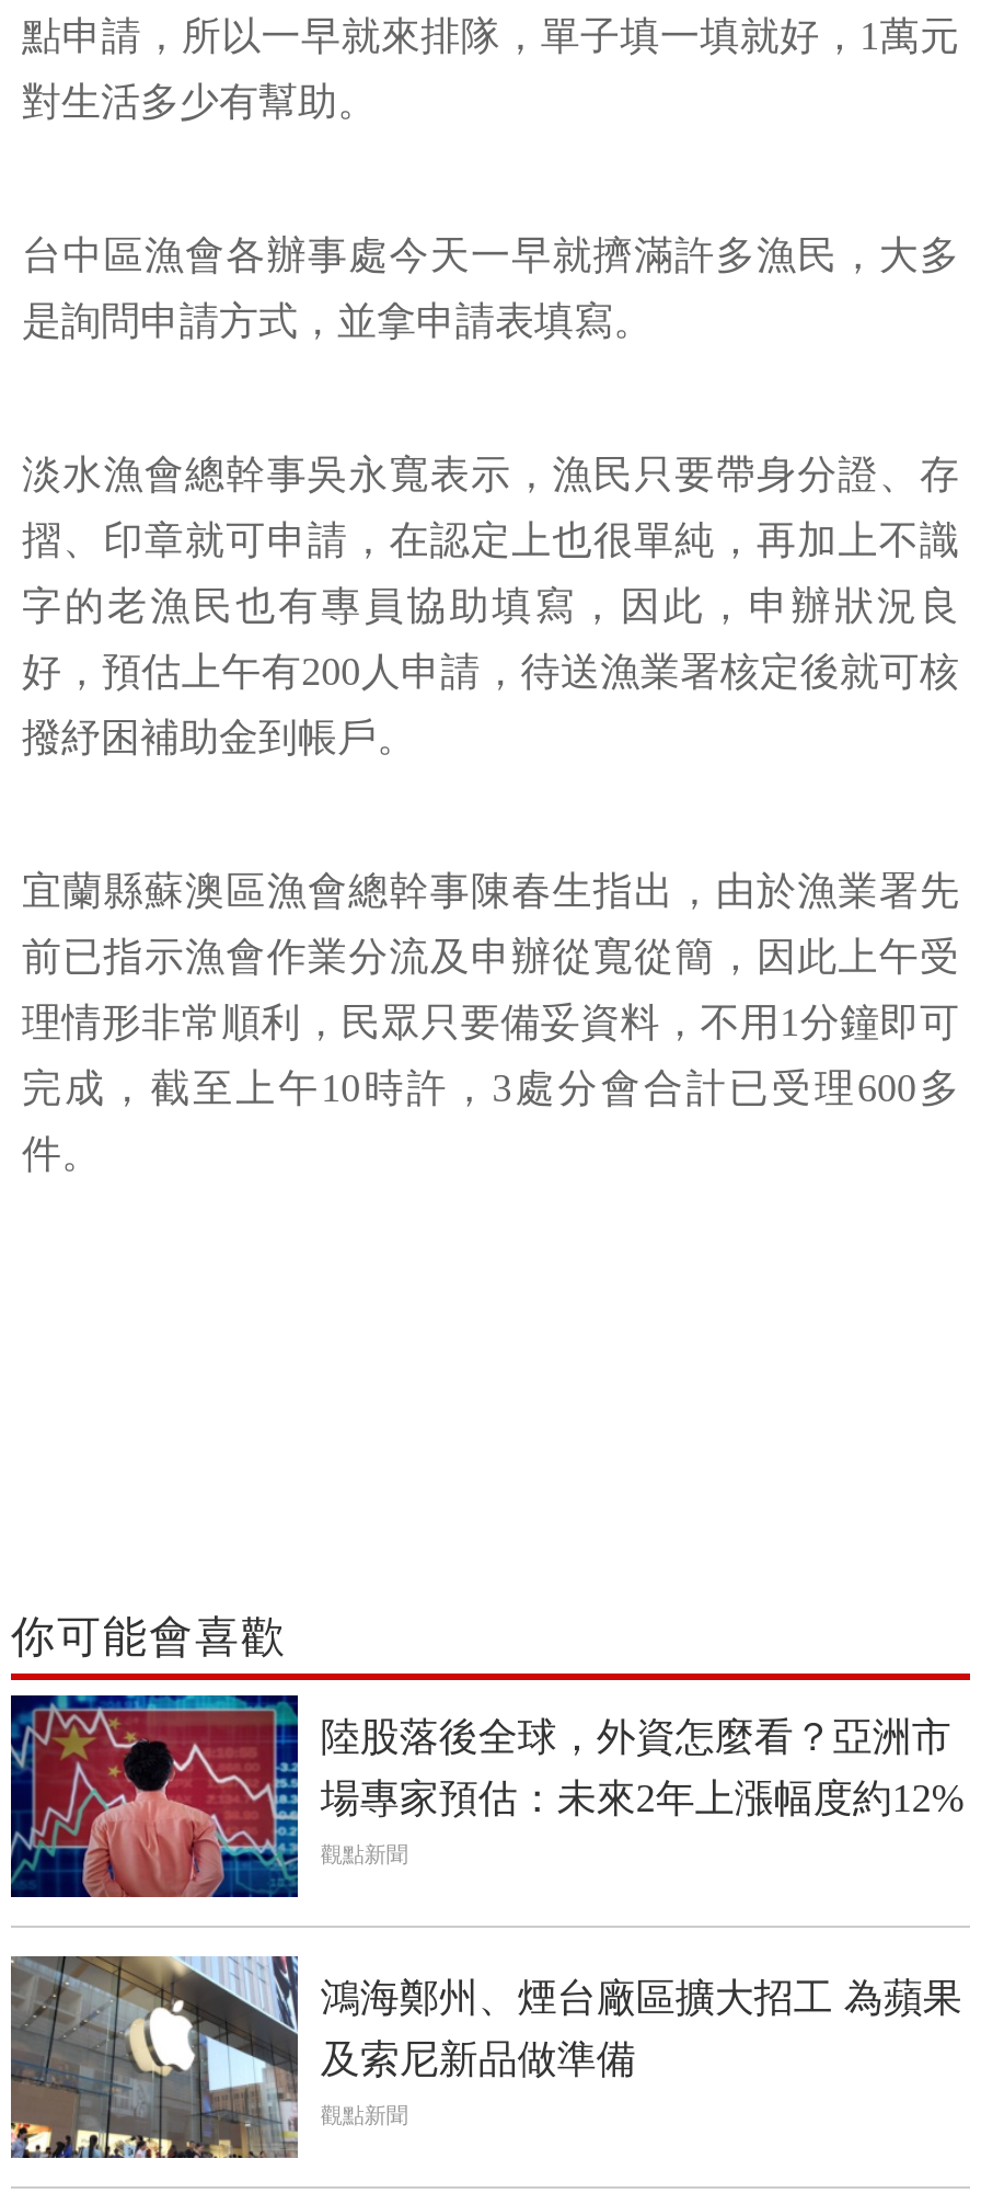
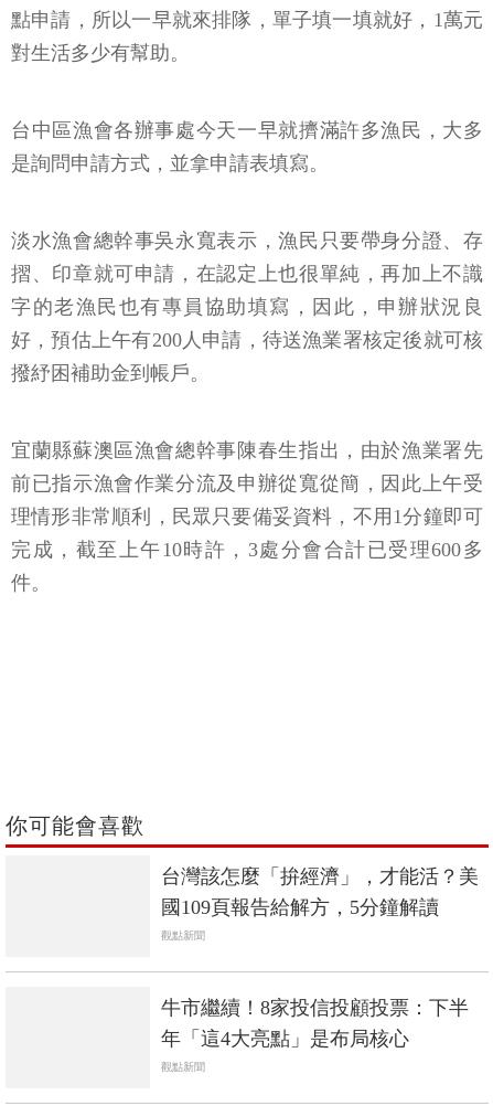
[9,1693,300,1899] [image] -> none
[321,1716,964,1821] 陸股落後全球，外資怎麼看？亞洲市 | 場專家預估：未來2年上漲幅度約12% -> [161,866,479,919] 台灣該怎麼「拚經濟」，才能活？美 | 國109頁報告給解方，5分鐘解讀
[9,1954,300,2160] [image] -> none
[321,1976,962,2082] 鴻海鄭州、煙台廠區擴大招工 為蘋果 | 及索尼新品做準備 -> [161,997,469,1050] 牛市繼續！8家投信投顧投票：下半 | 年「這4大亮點」是布局核心

